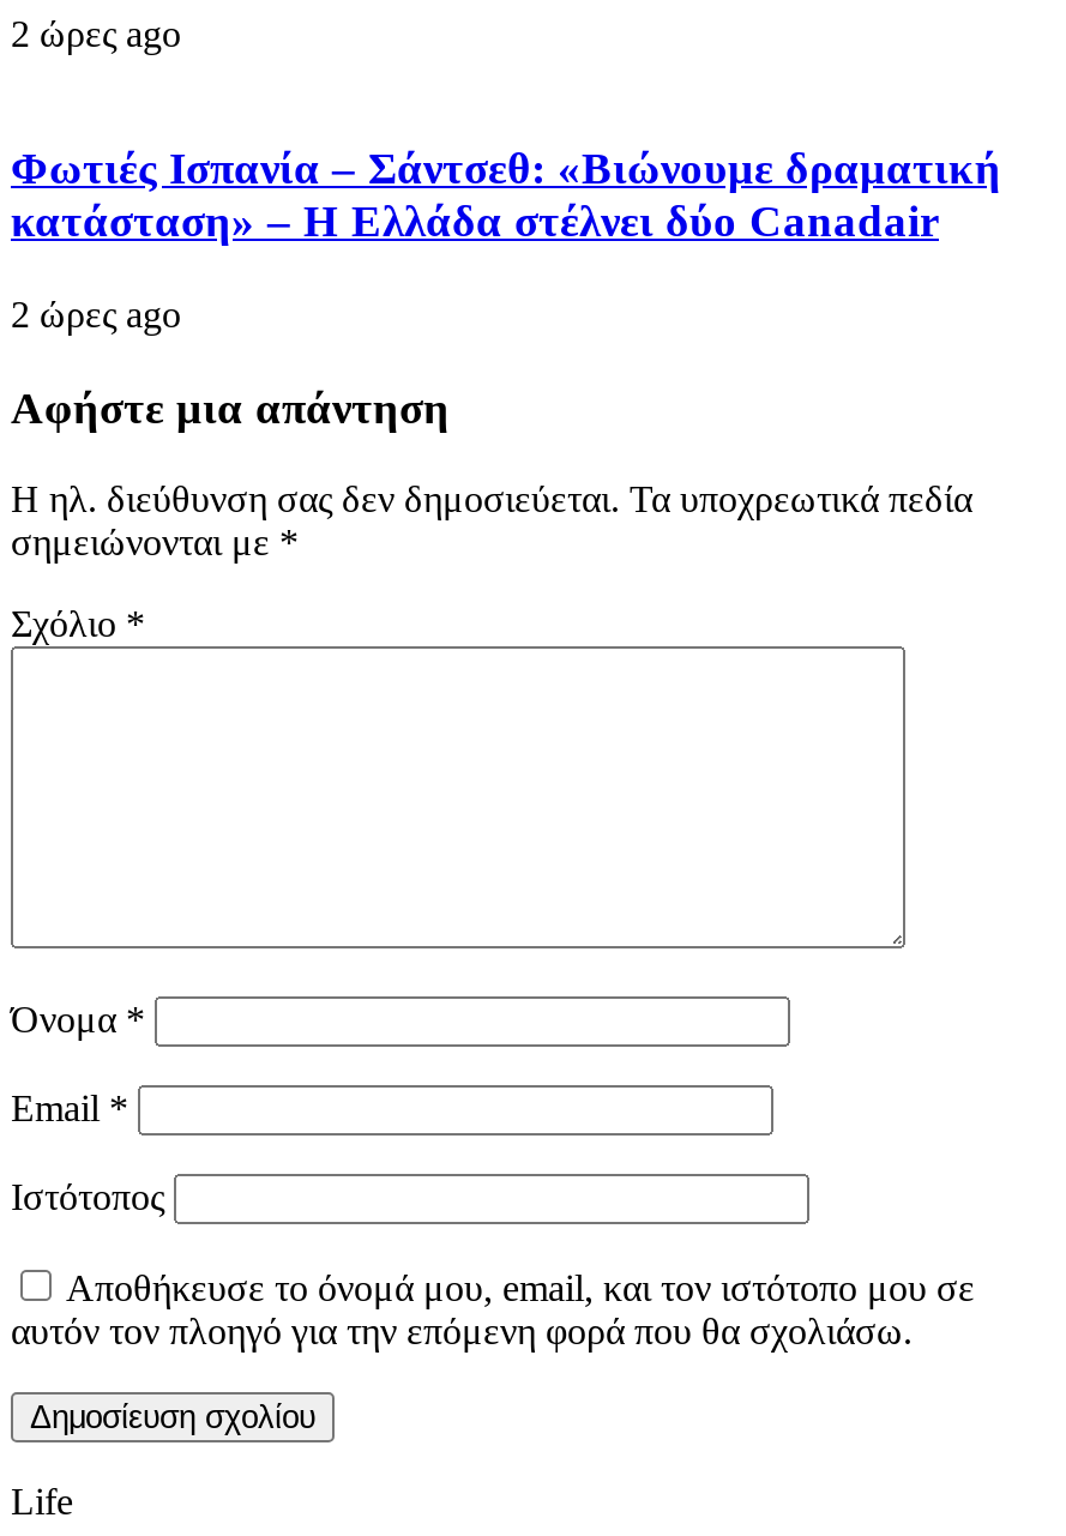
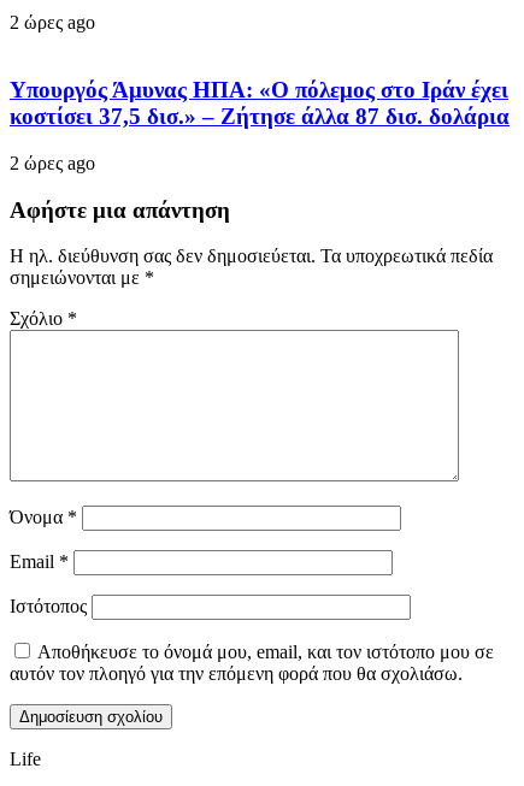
[11,143,1001,246] Φωτιές Ισπανία – Σάντσεθ: «Βιώνουμε δραματική | κατάσταση» – Η Ελλάδα στέλνει δύο Canadair -> [10,77,510,129] Υπουργός Άμυνας ΗΠΑ: «Ο πόλεμος στο Ιράν έχει | κοστίσει 37,5 δισ.» – Ζήτησε άλλα 87 δισ. δολάρια

